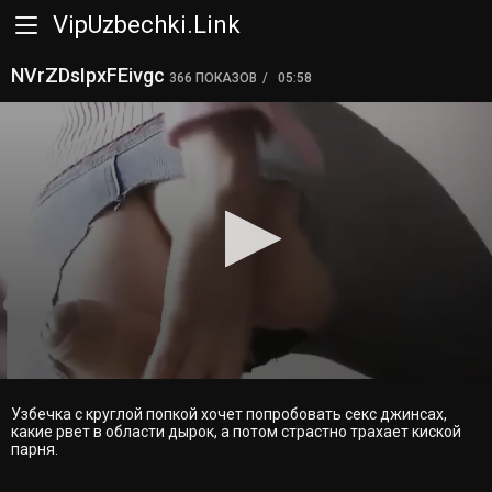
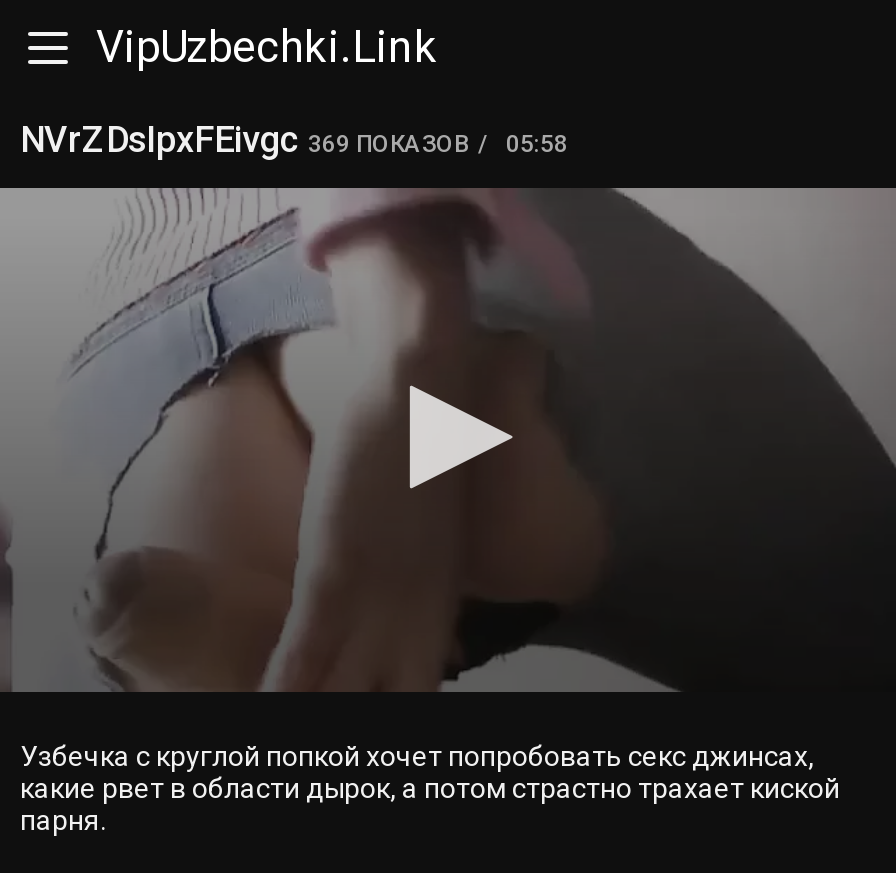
[11,64,257,87] NVrZDsIpxFEivgc 366 ПОКАЗОВ -> [20,118,468,160] NVrZDsIpxFEivgc 369 ПОКАЗОВ

